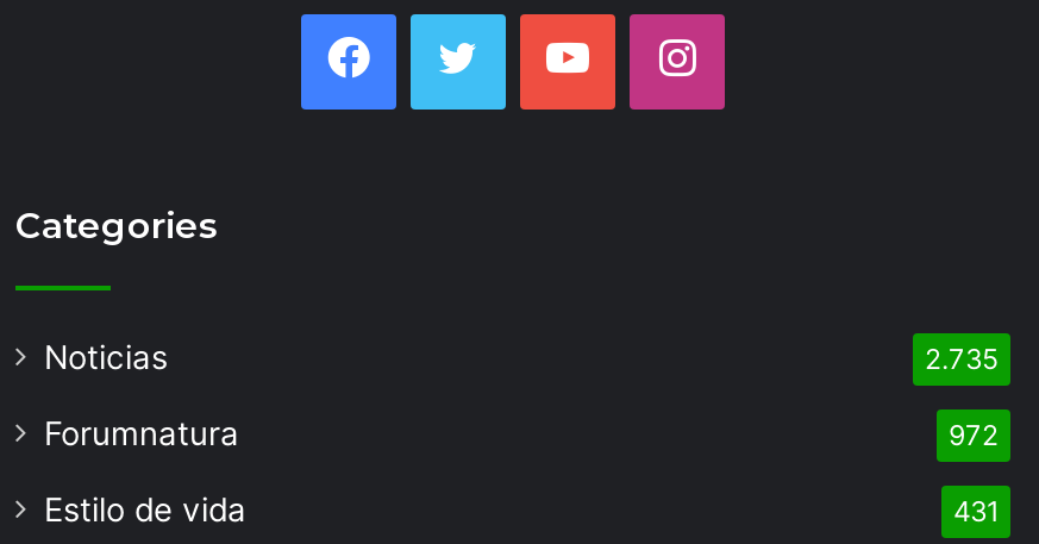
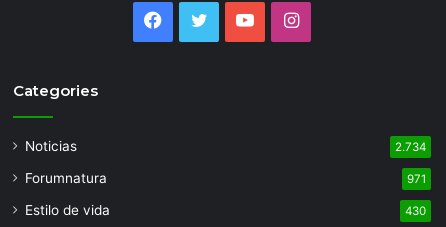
[925,342,999,376] 2.735 -> [395,140,426,154] 2.734
[949,419,999,452] 972 -> [407,172,426,186] 971
[953,495,999,528] 431 -> [405,204,426,218] 430

